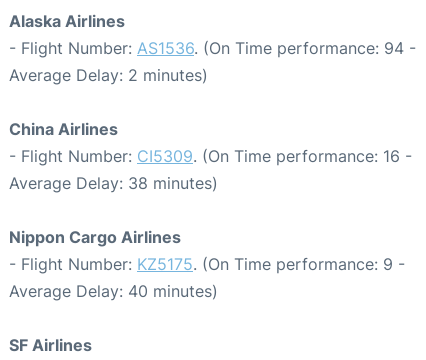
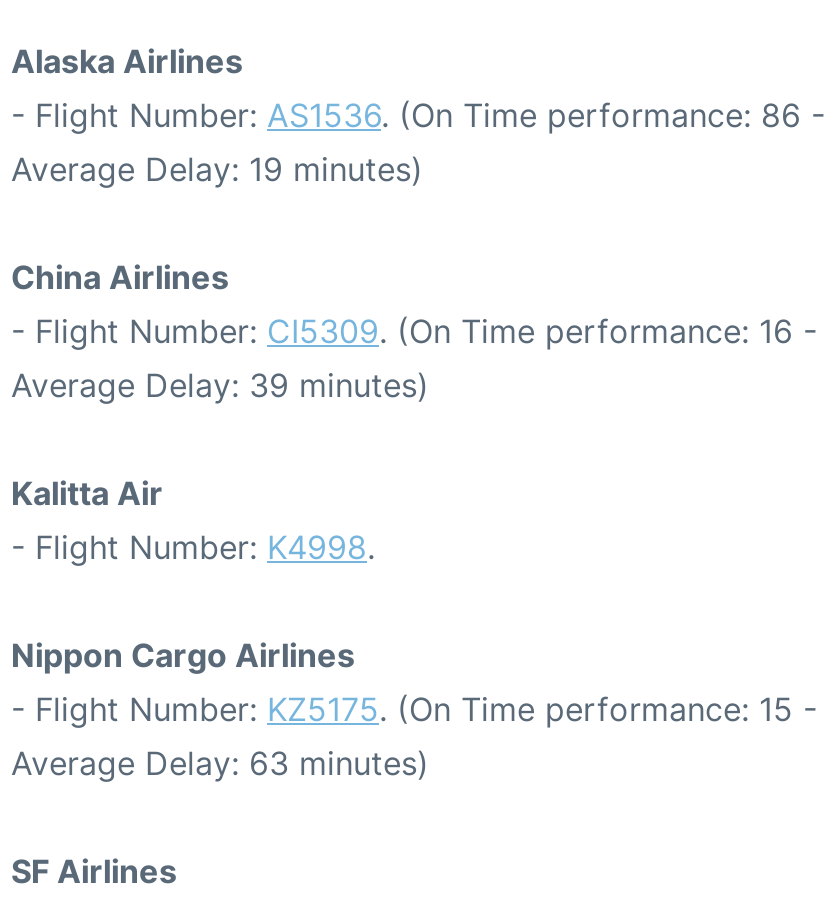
[9,38,416,58] - Flight Number: AS1536. (On Time performance: 94 - -> [11,95,825,135] - Flight Number: AS1536. (On Time performance: 86 -
[9,65,208,85] Average Delay: 2 minutes) -> [11,149,423,189] Average Delay: 19 minutes)
[9,173,218,193] Average Delay: 38 minutes) -> [11,365,429,567] Average Delay: 39 minutes) | Kalitta Air | - Flight Number: K4998.
[9,254,405,274] - Flight Number: KZ5175. (On Time performance: 9 - -> [11,689,817,729] - Flight Number: KZ5175. (On Time performance: 15 -
[9,281,218,301] Average Delay: 40 minutes) -> [11,743,429,783] Average Delay: 63 minutes)

